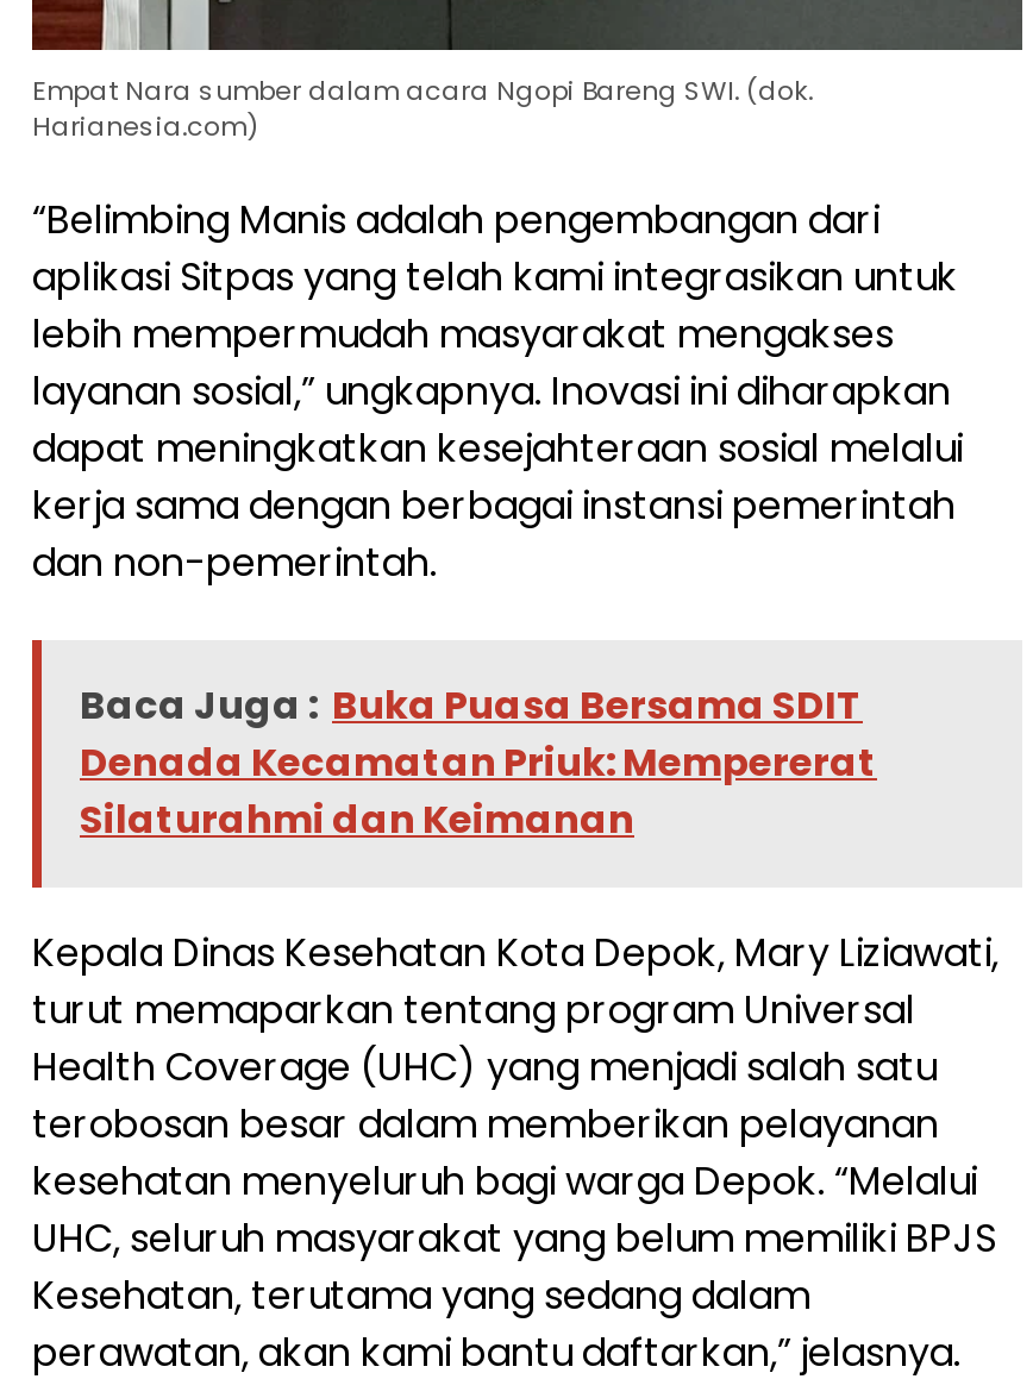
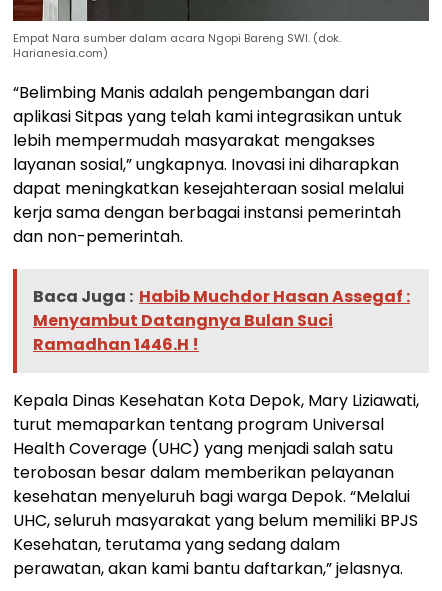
[80,679,877,848] Baca Juga : Buka Puasa Bersama SDIT | Denada Kecamatan Priuk: Mempererat | Silaturahmi dan Keimanan -> [33,285,410,356] Baca Juga : Habib Muchdor Hasan Assegaf : | Menyambut Datangnya Bulan Suci | Ramadhan 1446.H !

